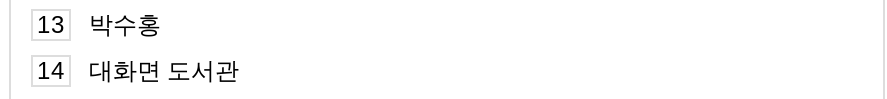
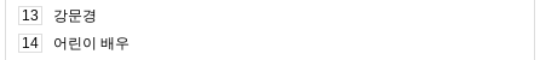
[89,11,161,39] 박수홍 -> [53,7,97,24] 강문경
[89,57,239,85] 대화면 도서관 -> [53,35,130,52] 어린이 배우

